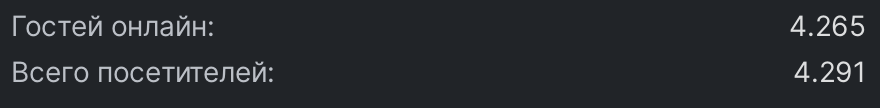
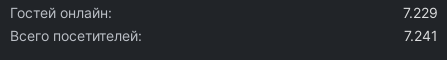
[789,8,867,42] 4.265 -> [403,4,438,21] 7.229
[793,54,867,88] 4.291 -> [404,27,438,44] 7.241

